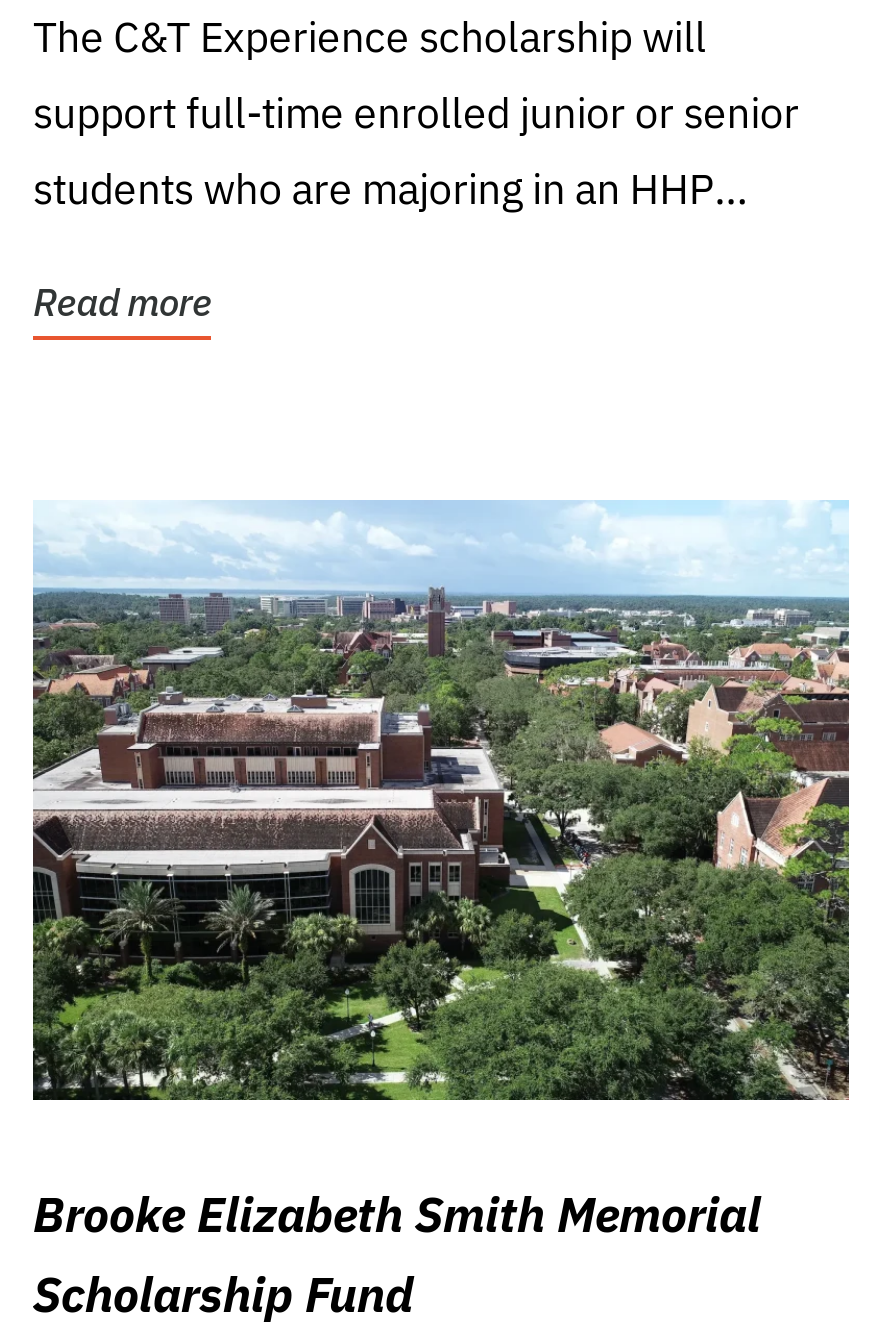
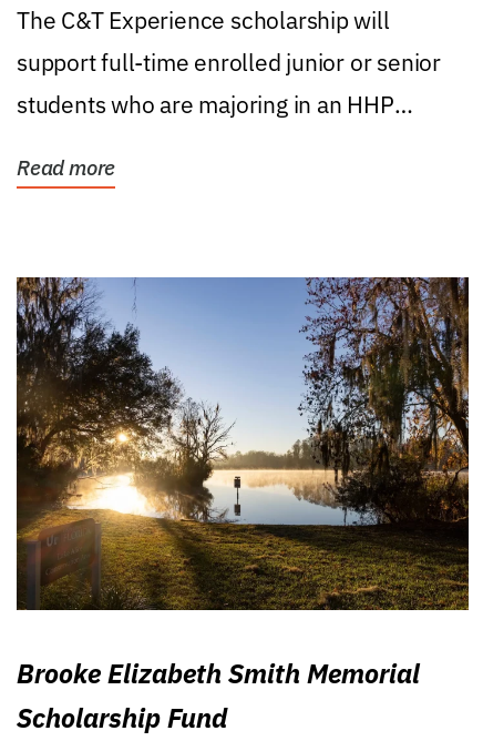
[31,500,851,1102] [image] -> [16,276,470,611] [image]

